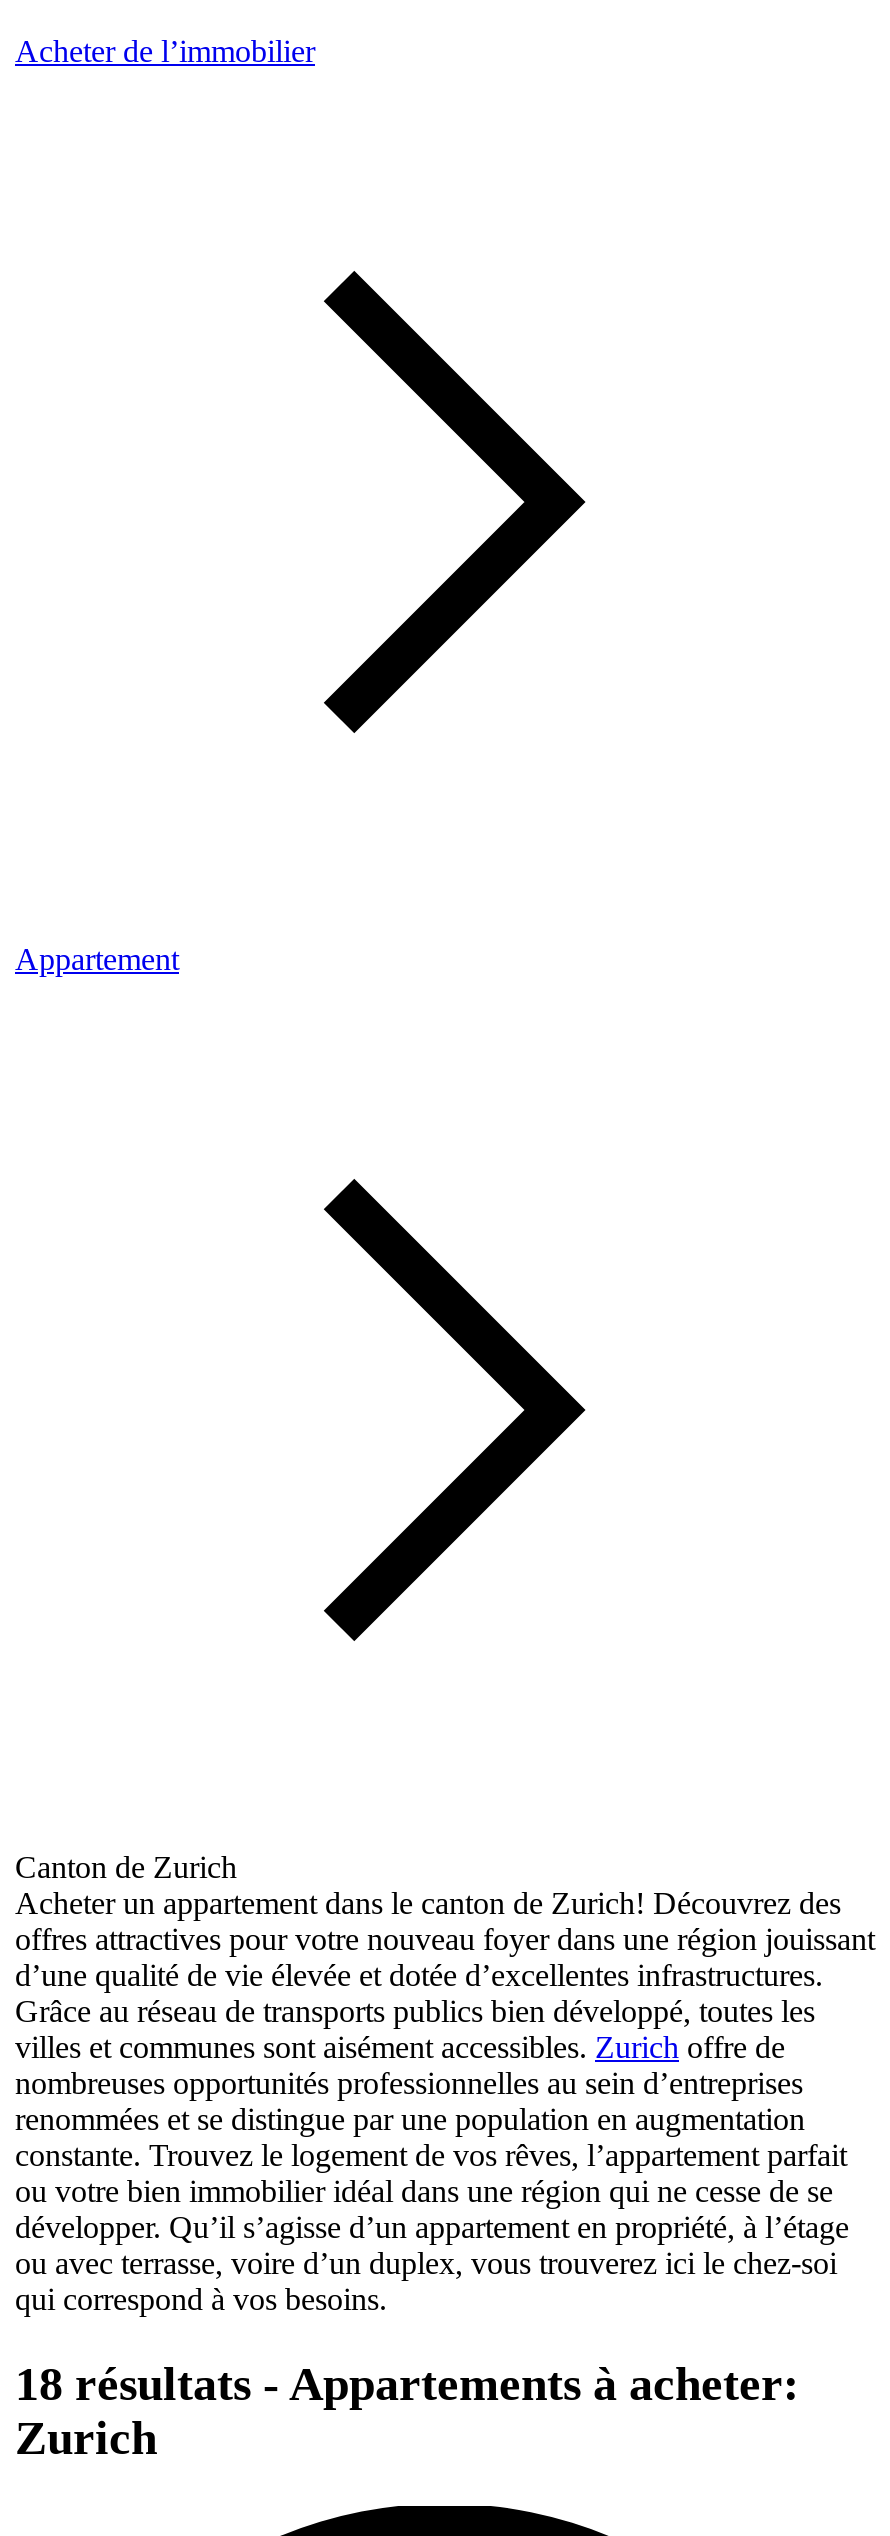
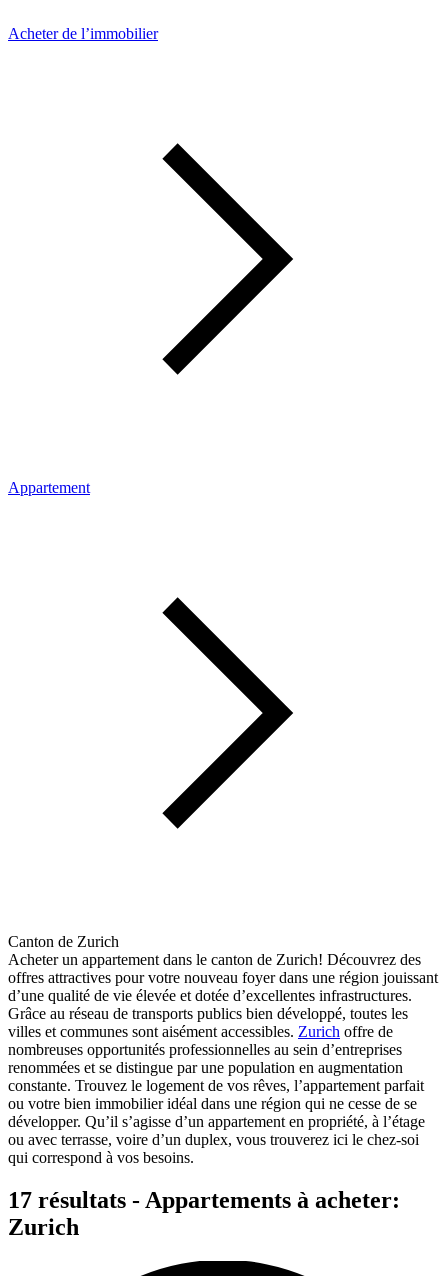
[15,2358,799,2410] 18 résultats - Appartements à acheter: -> [8,1187,400,1213] 17 résultats - Appartements à acheter:

